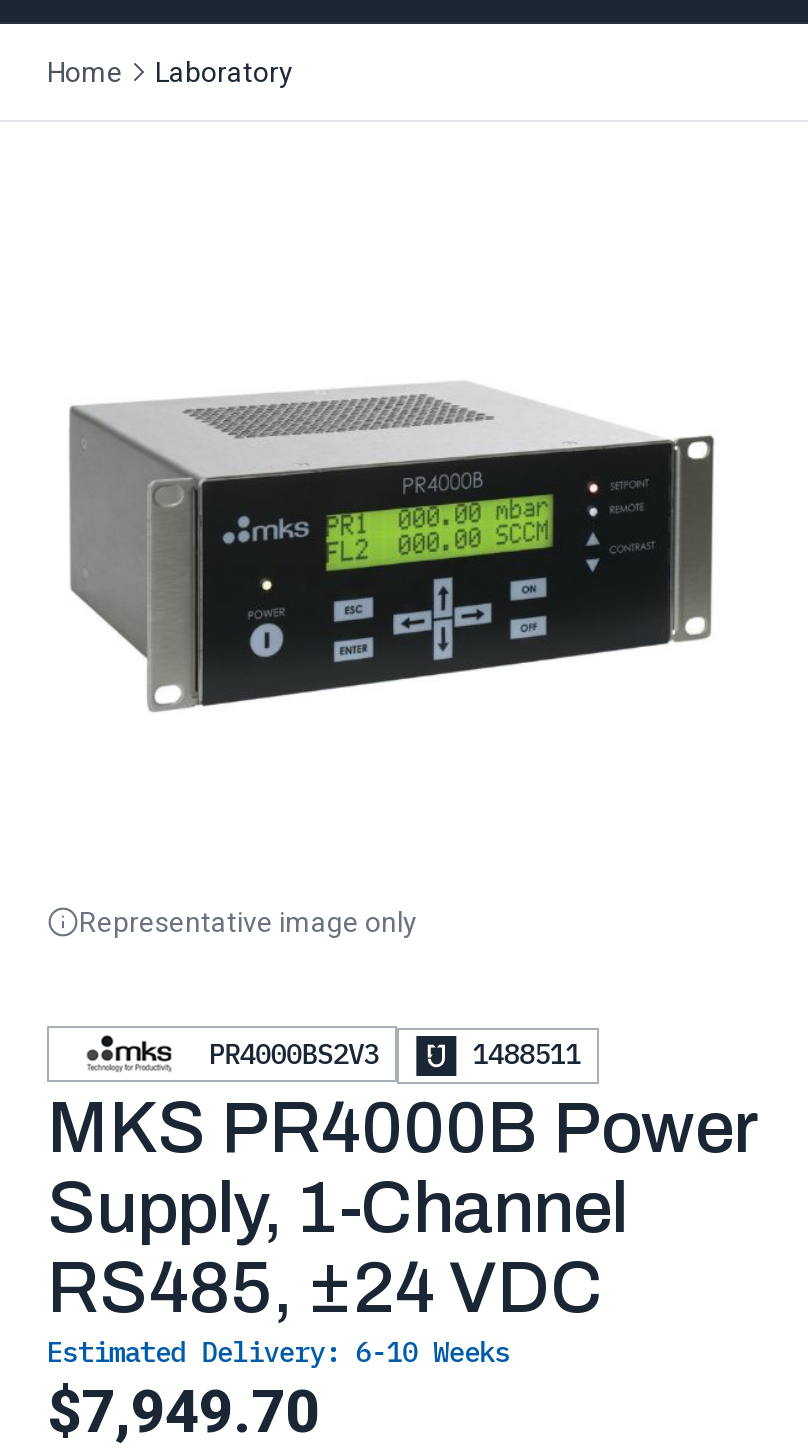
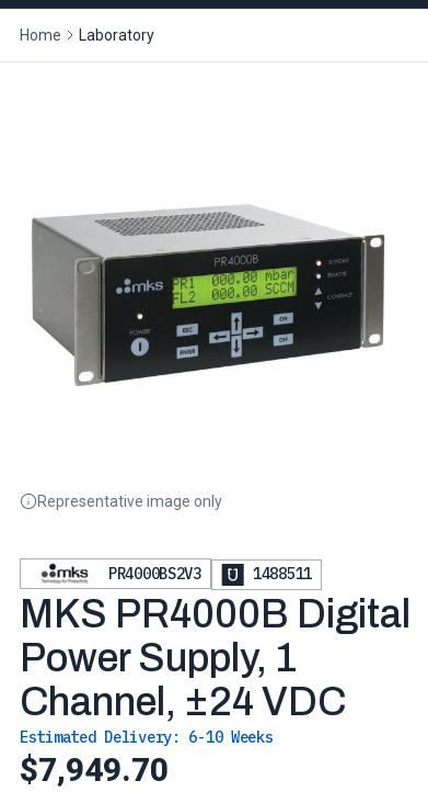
[47,1088,755,1328] MKS PR4000B Power | Supply, 1-Channel | RS485, ±24 VDC -> [20,593,410,724] MKS PR4000B Digital | Power Supply, 1 | Channel, ±24 VDC

